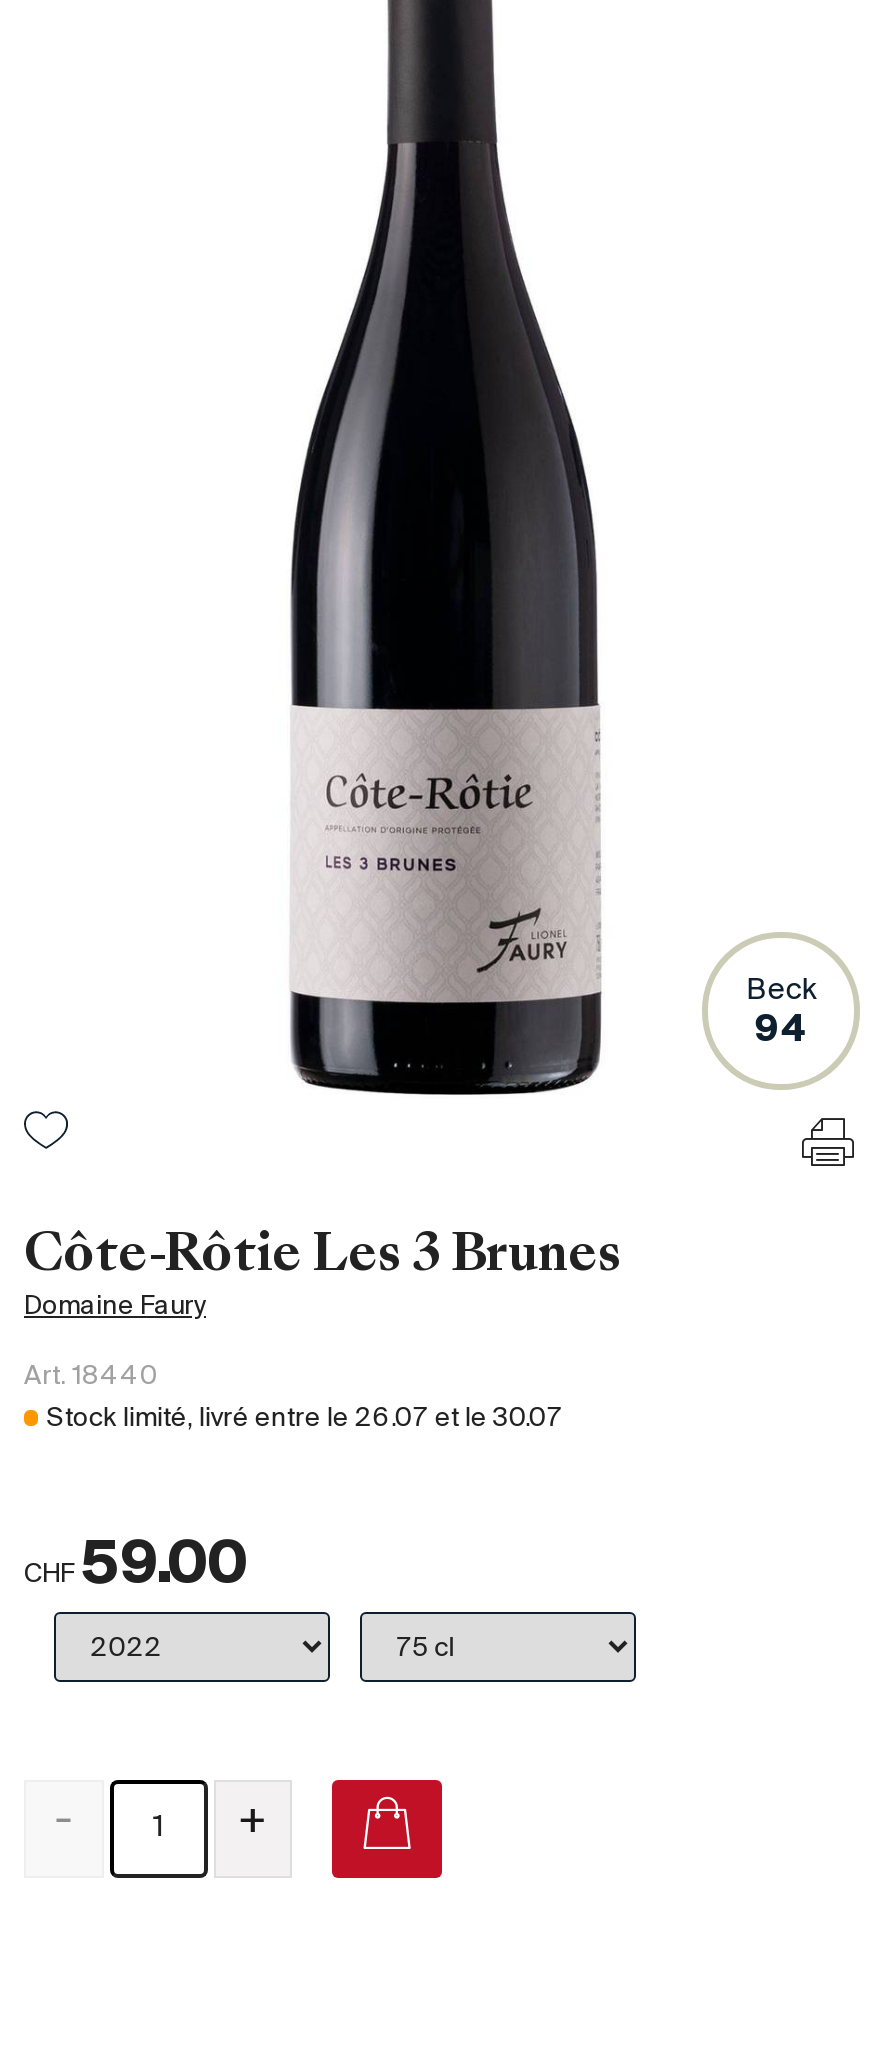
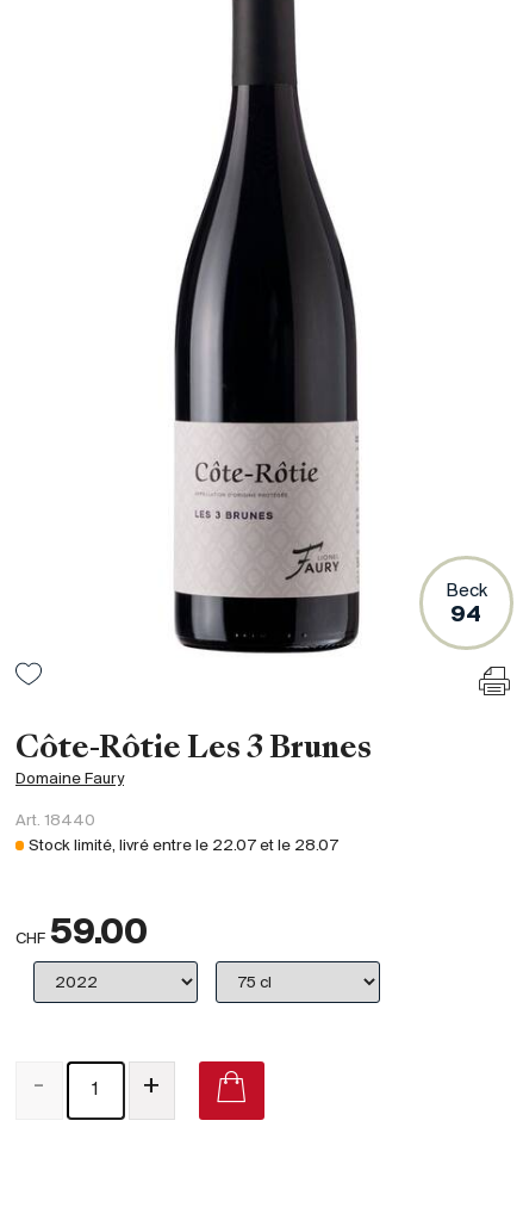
[47,1403,563,1433] Stock limité, livré entre le 26.07 et le 30.07 -> [29,837,339,855] Stock limité, livré entre le 22.07 et le 28.07

